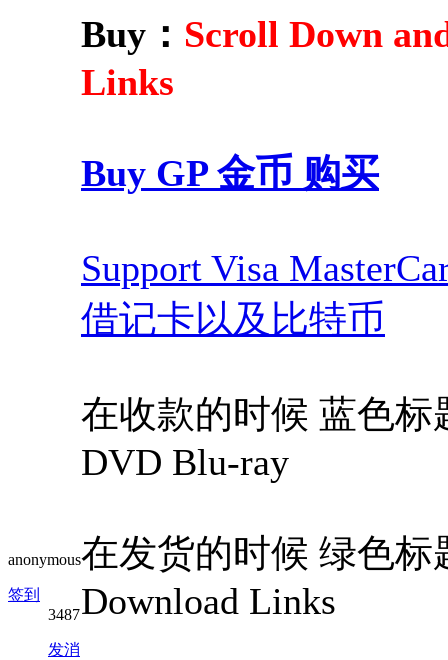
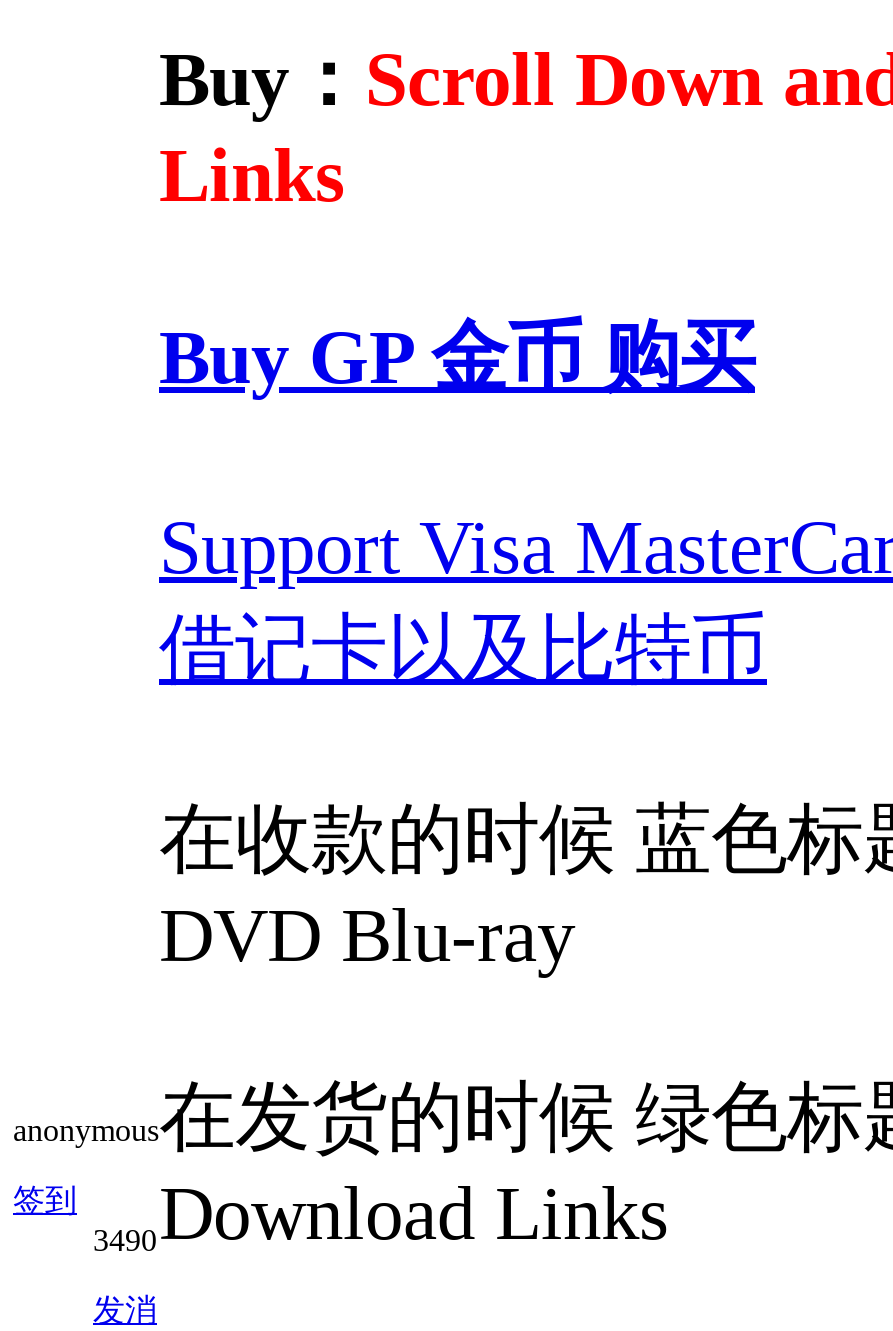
[48,580,336,623] 3487 Download Links -> [93,1171,669,1257] 3490 Download Links

